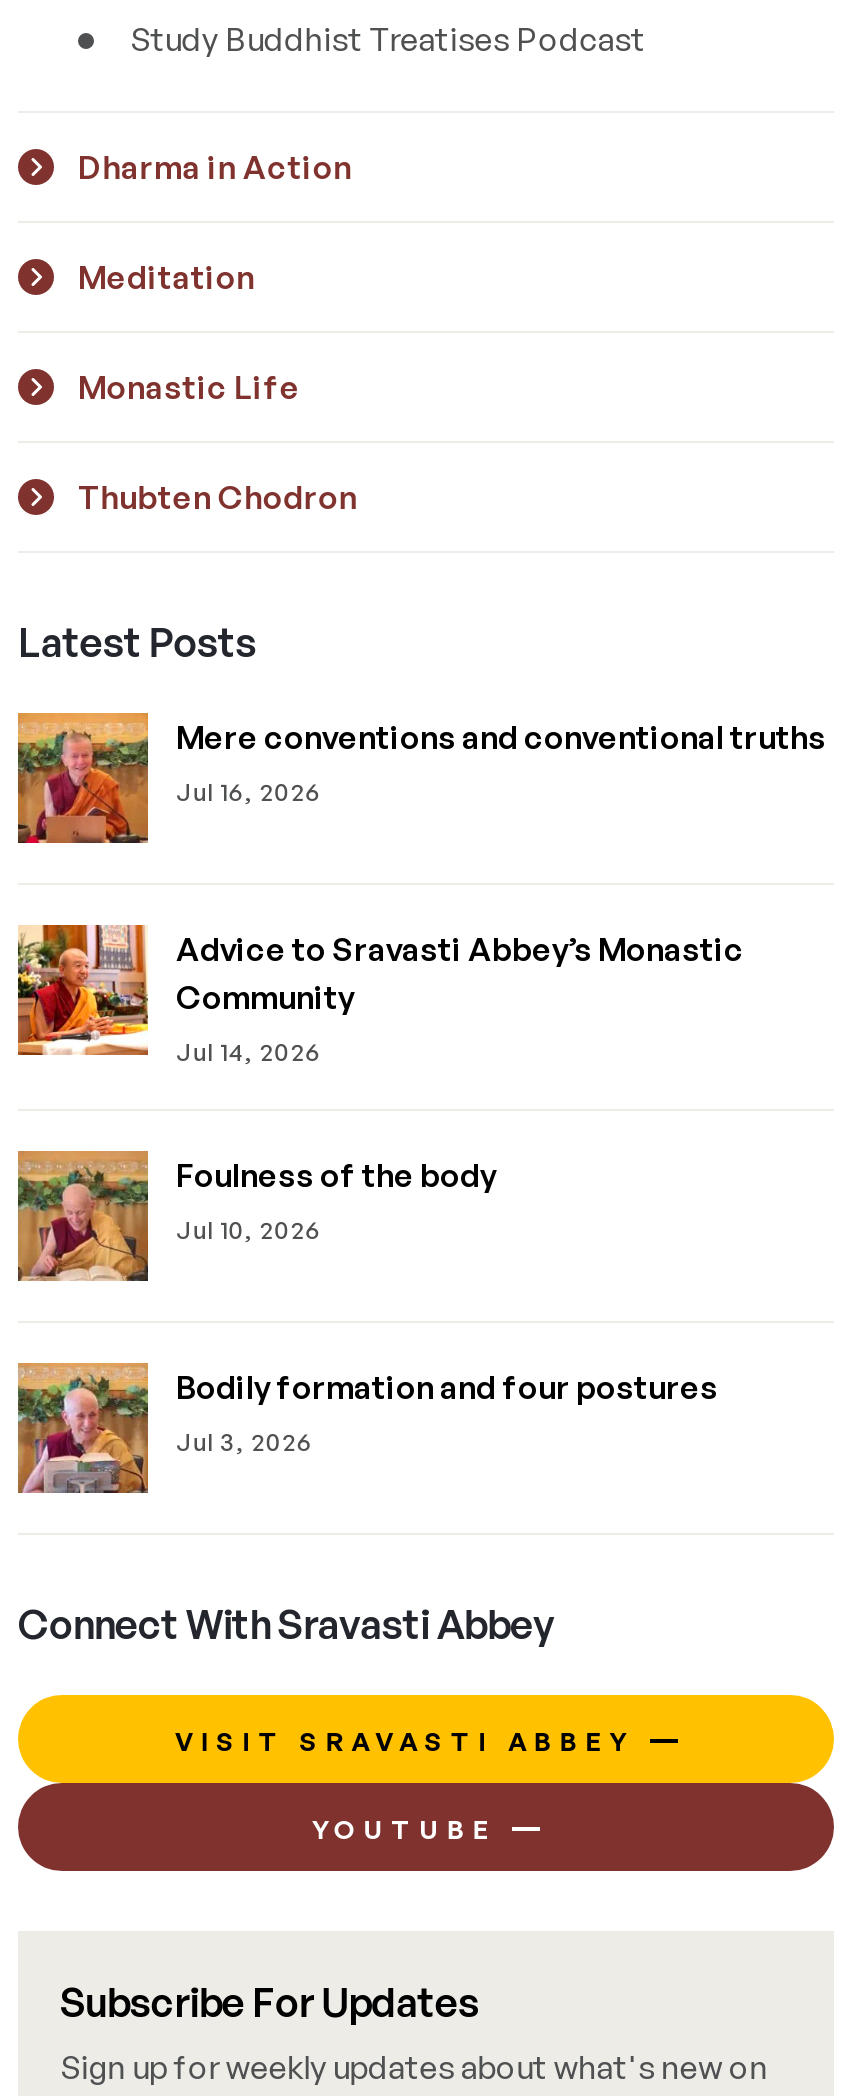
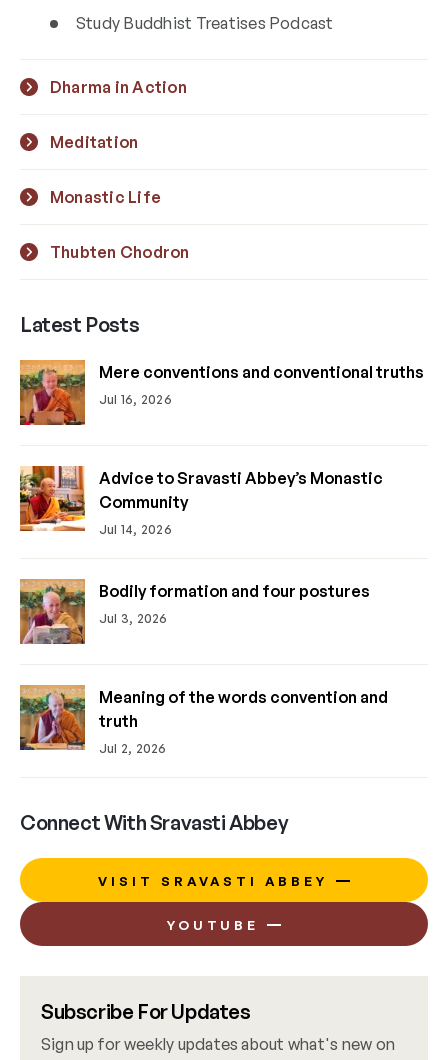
[20,1156,496,1281] [image] | Foulness of the body | Jul 10, 2026 -> none
moved [14,1361,718,1497] -> [18,578,370,646]: [image] | Bodily formation and four postures | Jul 3, 2026
none -> [19,684,388,757] [image] | Meaning of the words convention and | truth | Jul 2, 2026

